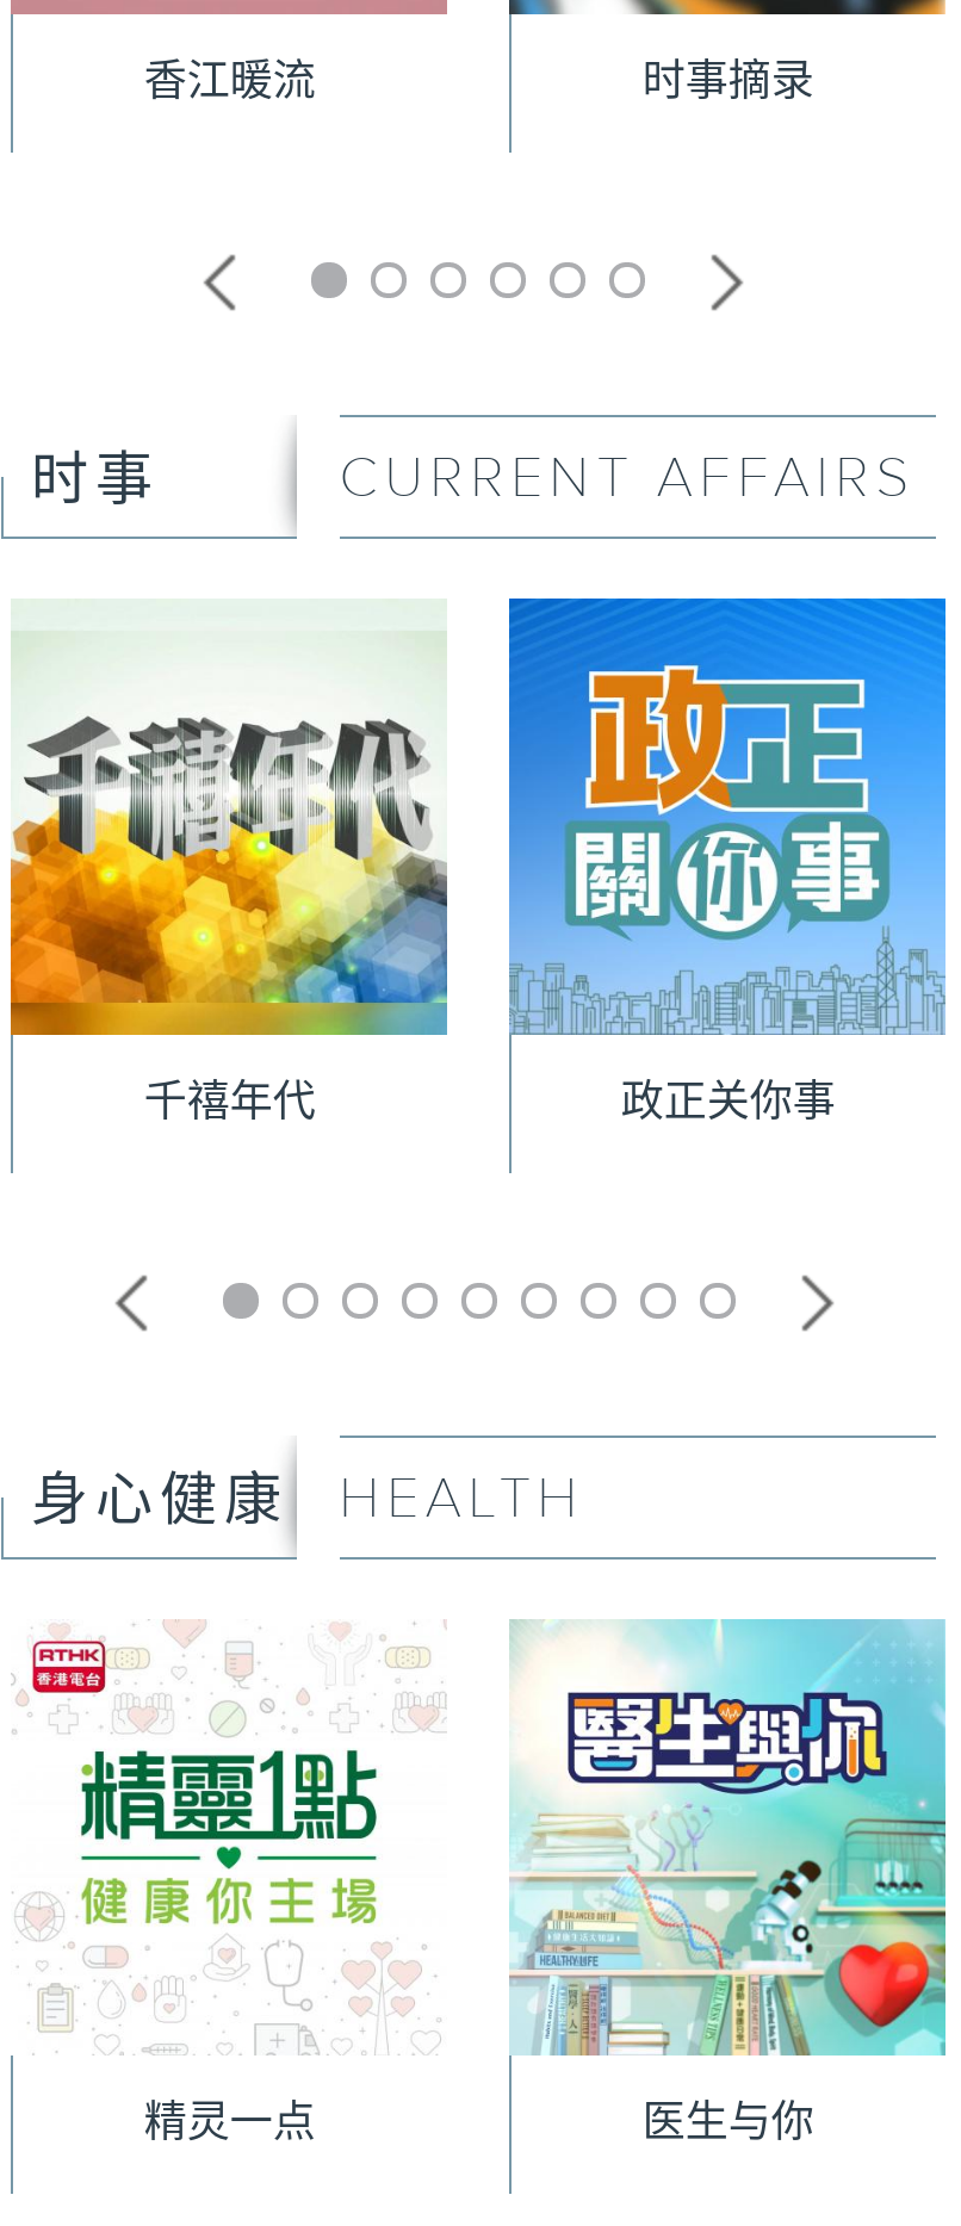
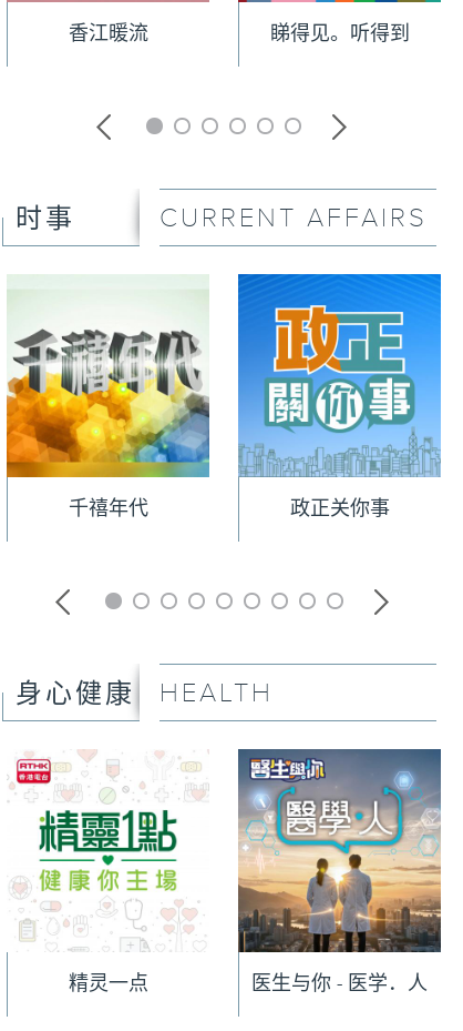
[642,57,814,107] 时事摘录 -> [270,22,410,46] 睇得见。听得到
[509,1617,948,2149] [image] | 医生与你 -> [237,748,442,995] [image] | 医生与你 - 医学．人

